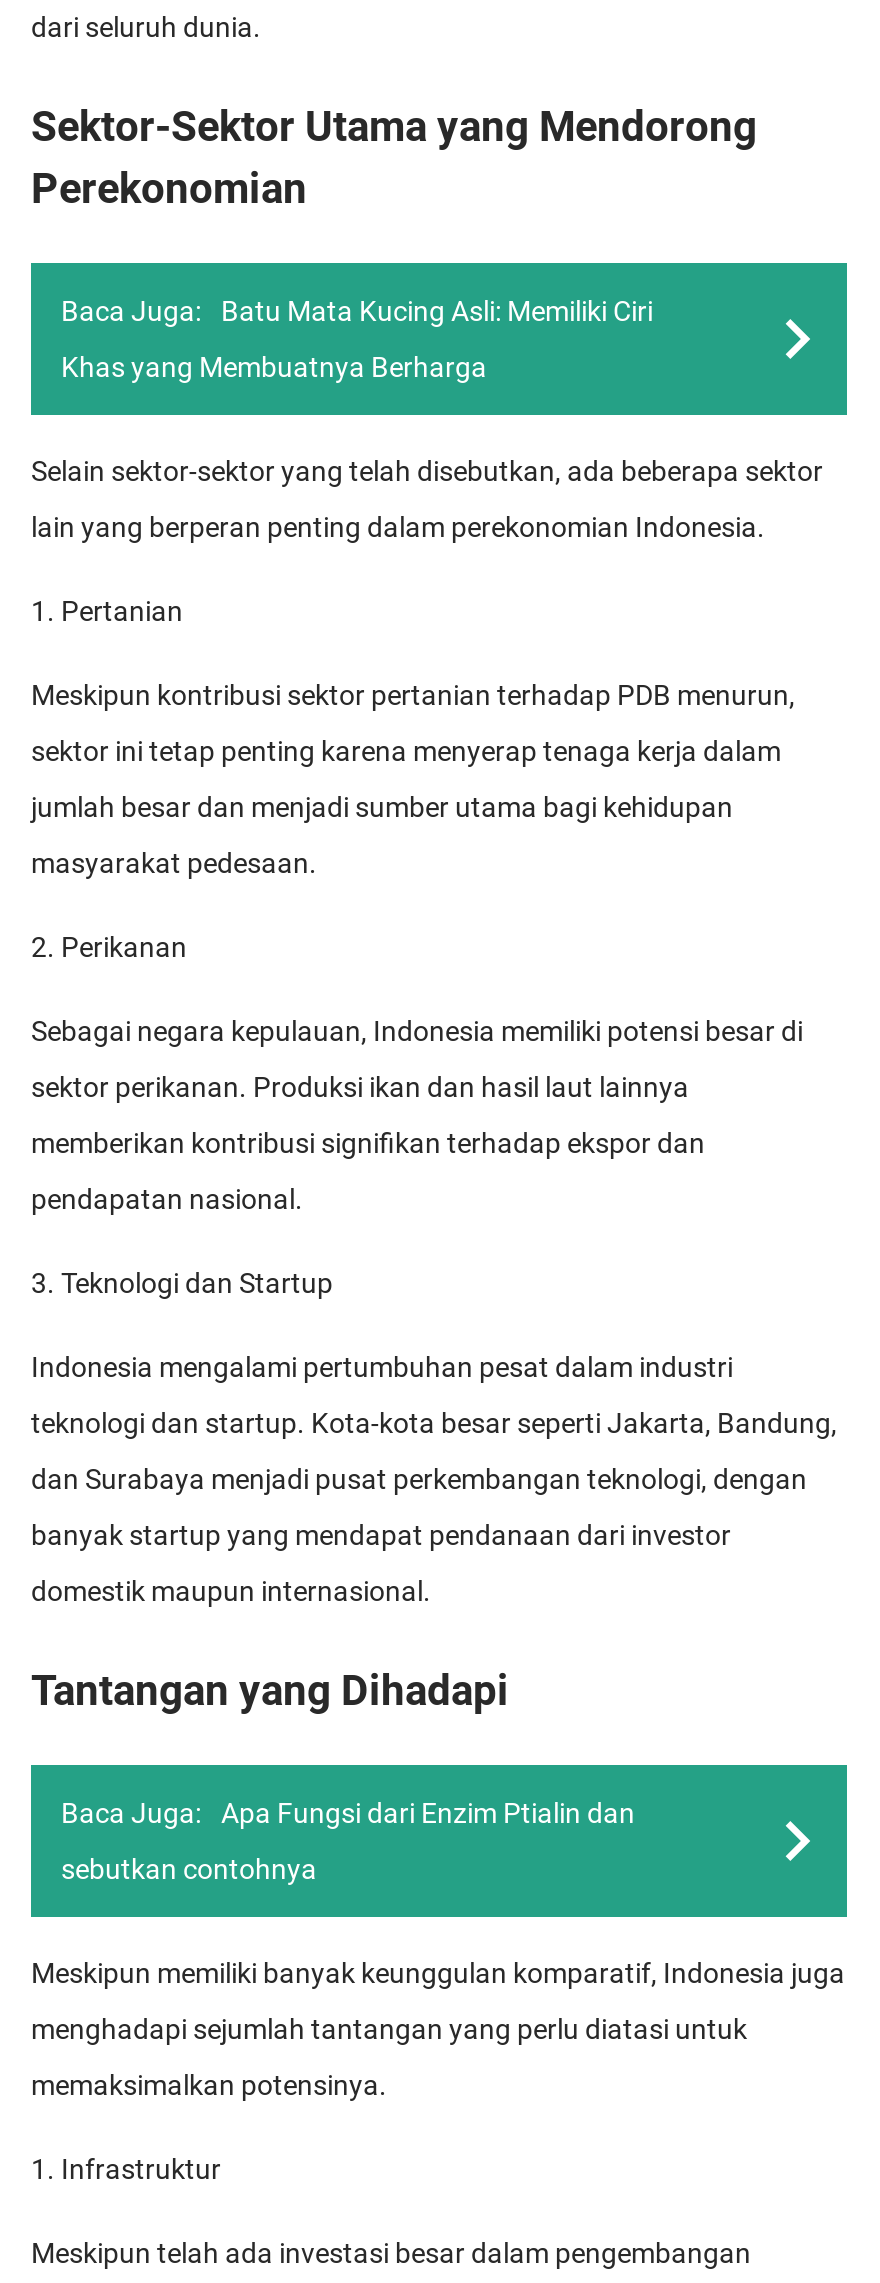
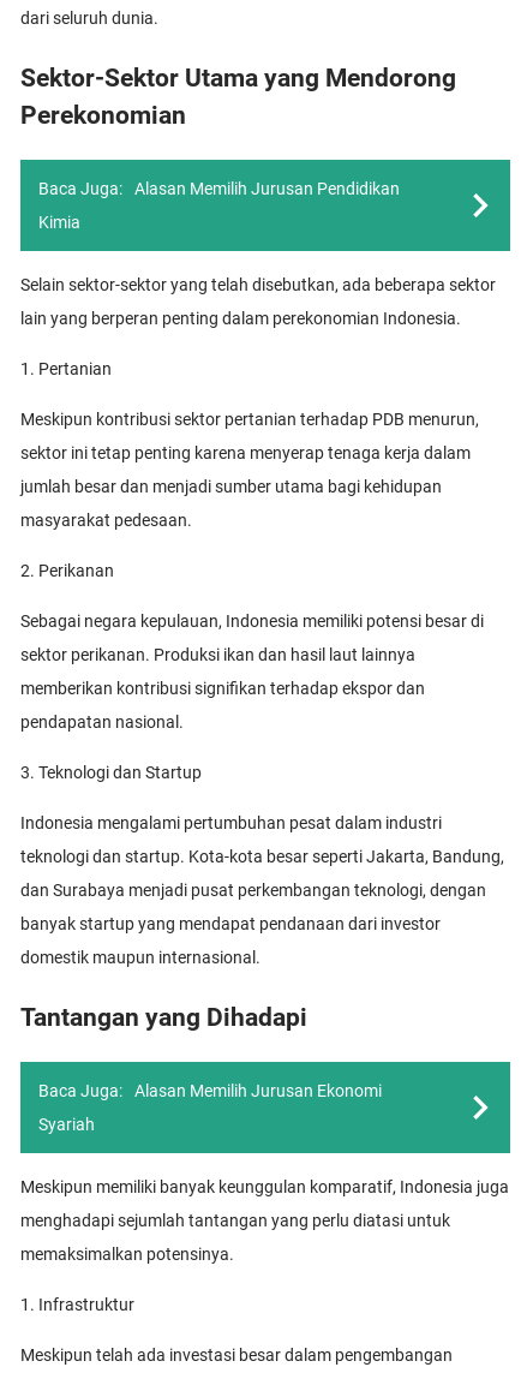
[221,295,653,327] Batu Mata Kucing Asli: Memiliki Ciri -> [134,179,400,198] Alasan Memilih Jurusan Pendidikan
[61,351,487,383] Khas yang Membuatnya Berharga -> [38,213,80,232] Kimia
[221,1797,635,1829] Apa Fungsi dari Enzim Ptialin dan -> [134,1081,382,1100] Alasan Memilih Jurusan Ekonomi
[61,1853,317,1885] sebutkan contohnya -> [38,1115,95,1134] Syariah

